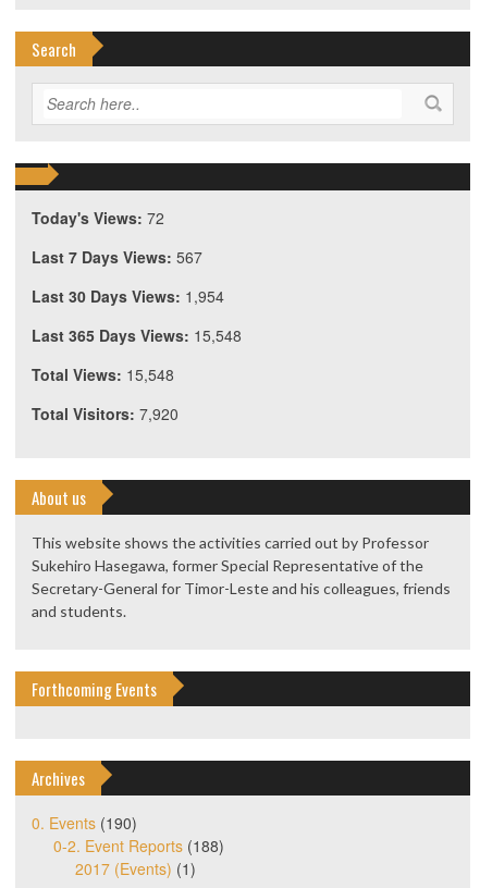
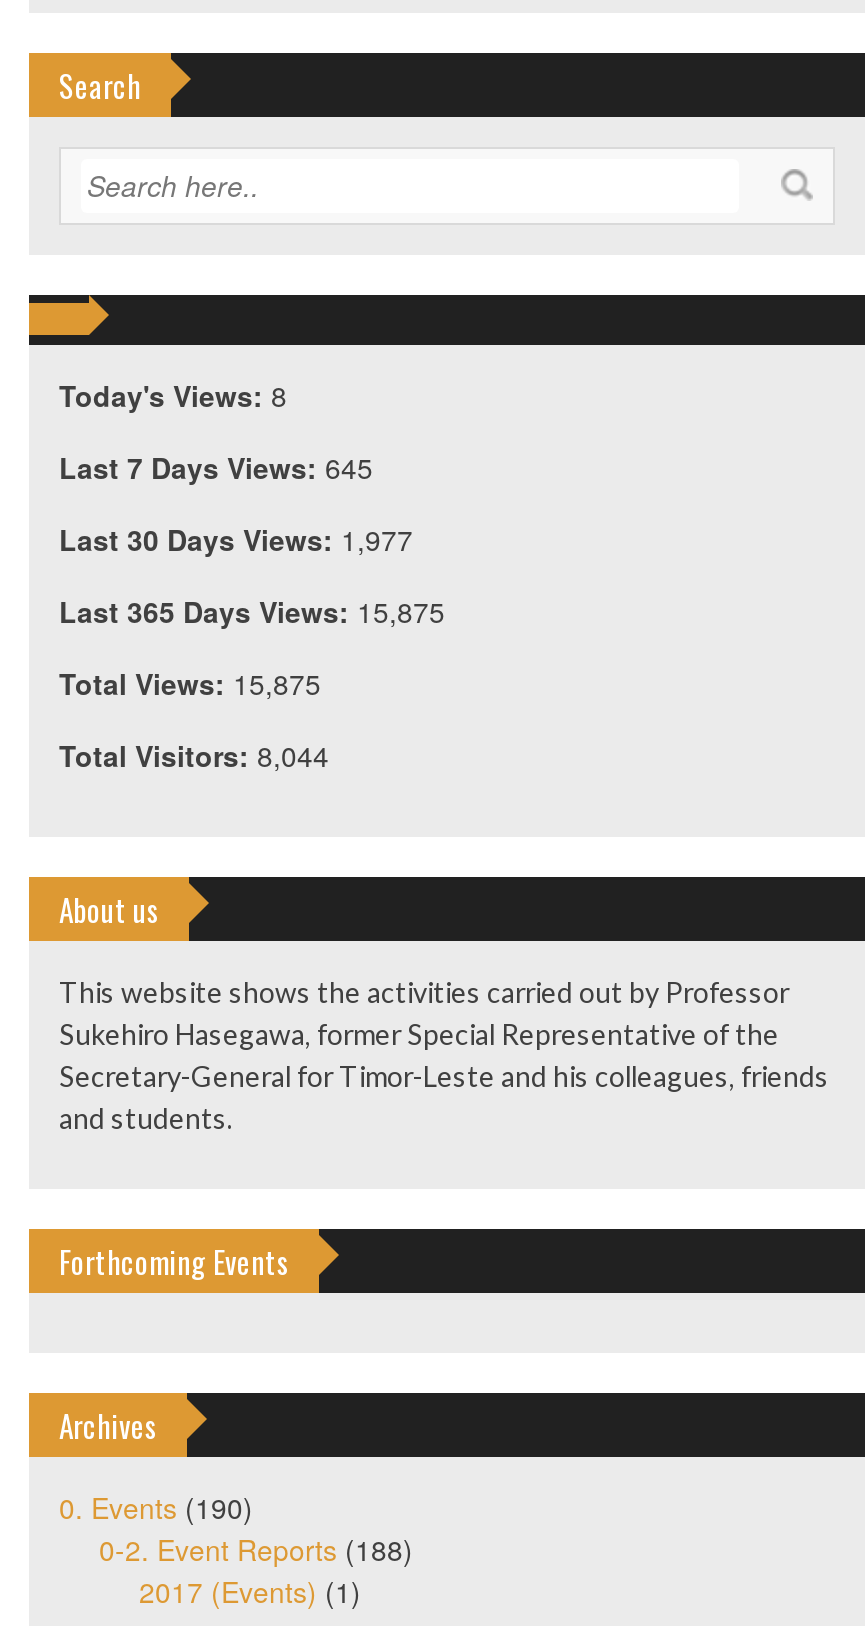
[32,207,164,229] Today's Views: 72 -> [59,375,287,415] Today's Views: 8
[32,246,202,268] Last 7 Days Views: 567 -> [59,447,373,487] Last 7 Days Views: 645
[32,285,224,307] Last 30 Days Views: 1,954 -> [59,519,413,559] Last 30 Days Views: 1,977
[32,325,242,346] Last 365 Days Views: 15,548 -> [59,591,445,631] Last 365 Days Views: 15,875
[32,364,174,385] Total Views: 15,548 -> [59,663,321,703] Total Views: 15,875
[32,403,179,425] Total Visitors: 7,920 -> [59,735,329,775] Total Visitors: 8,044

